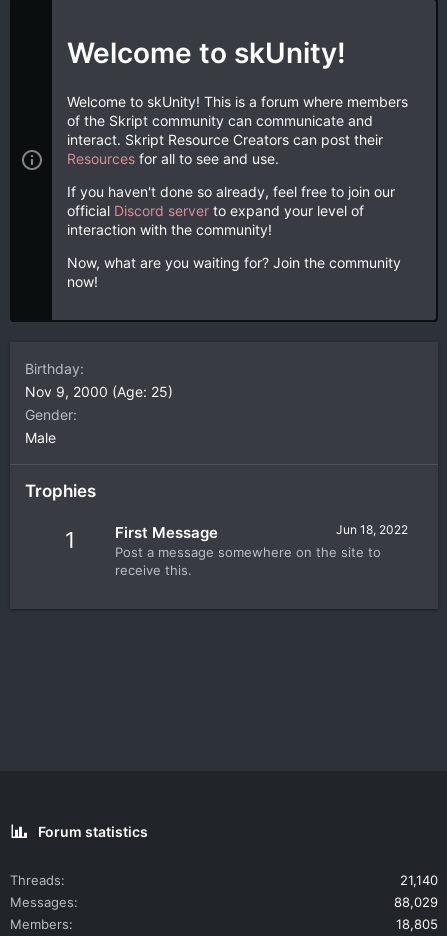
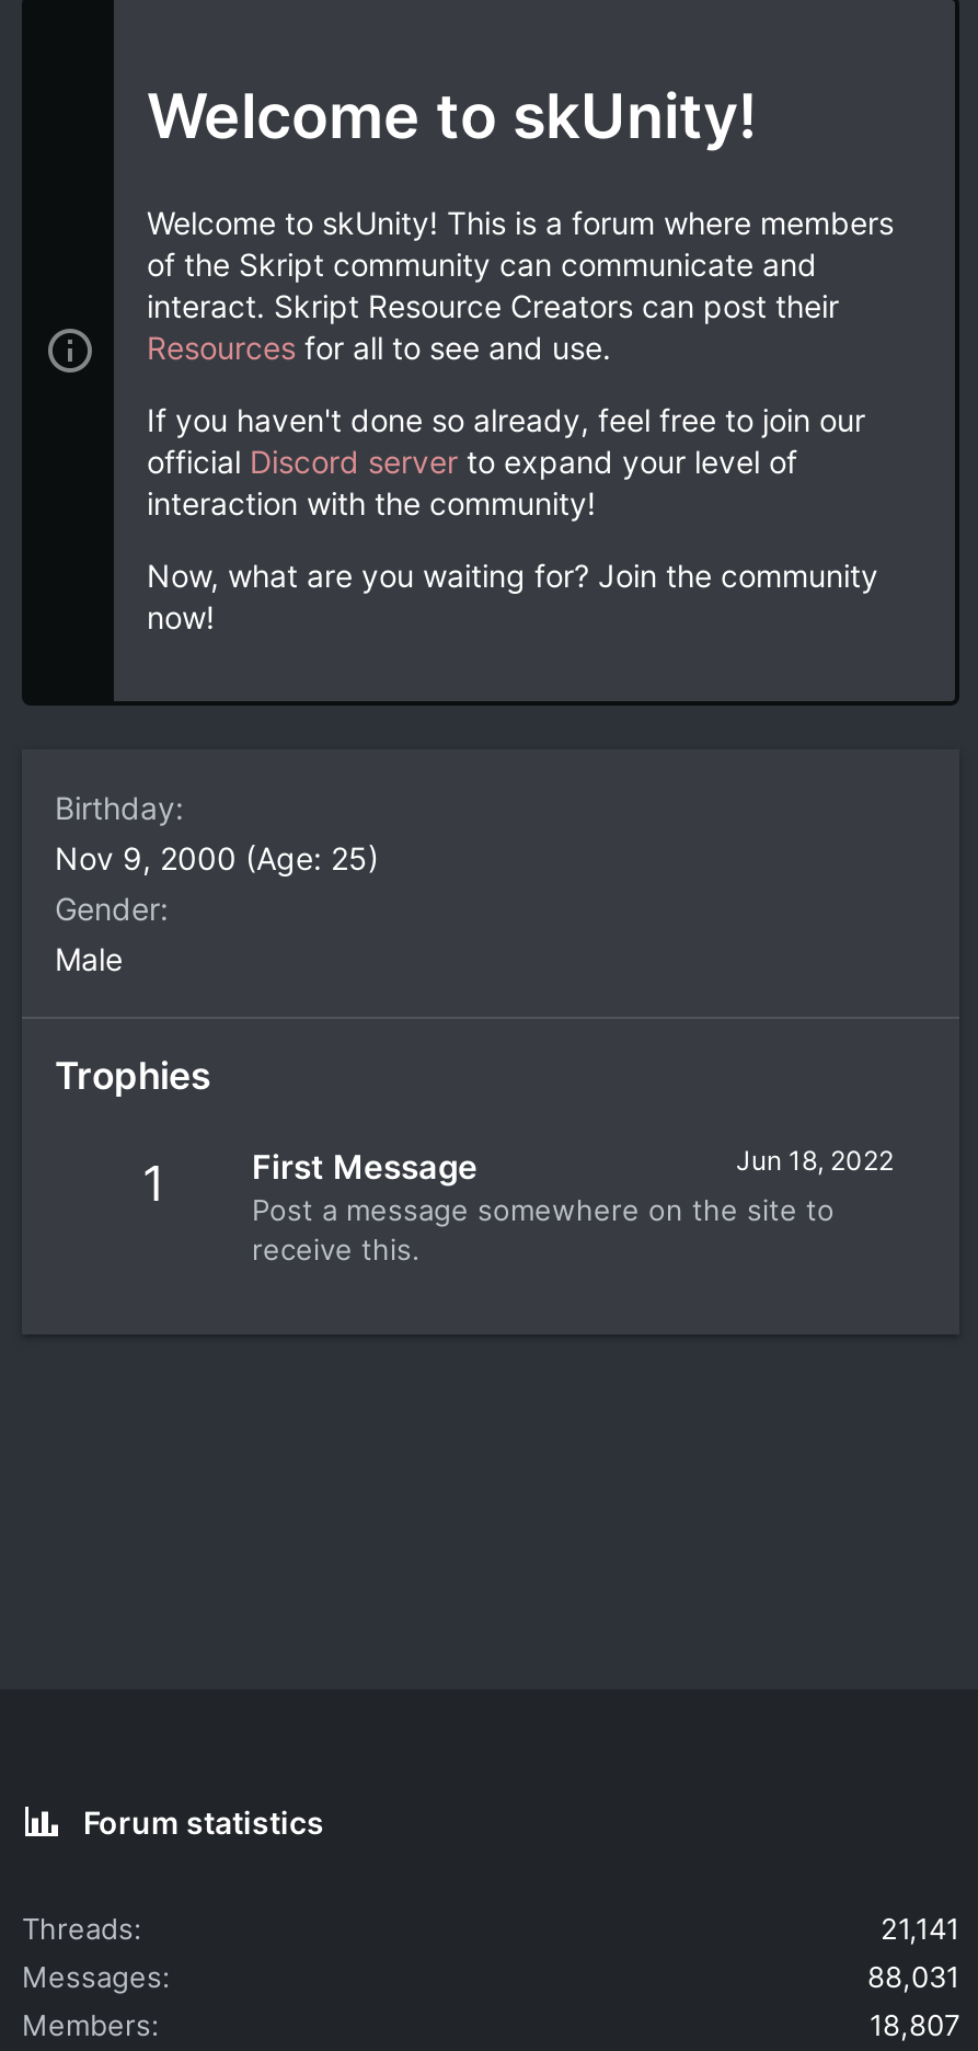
[400,872,438,888] 21,140 -> [881,1910,959,1945] 21,141
[394,894,438,910] 88,029 -> [867,1958,959,1993] 88,031
[396,916,438,932] 18,805 -> [870,2007,959,2042] 18,807

